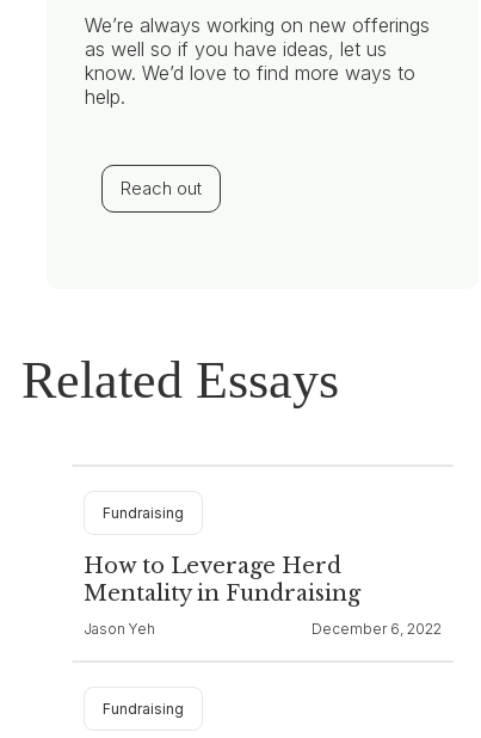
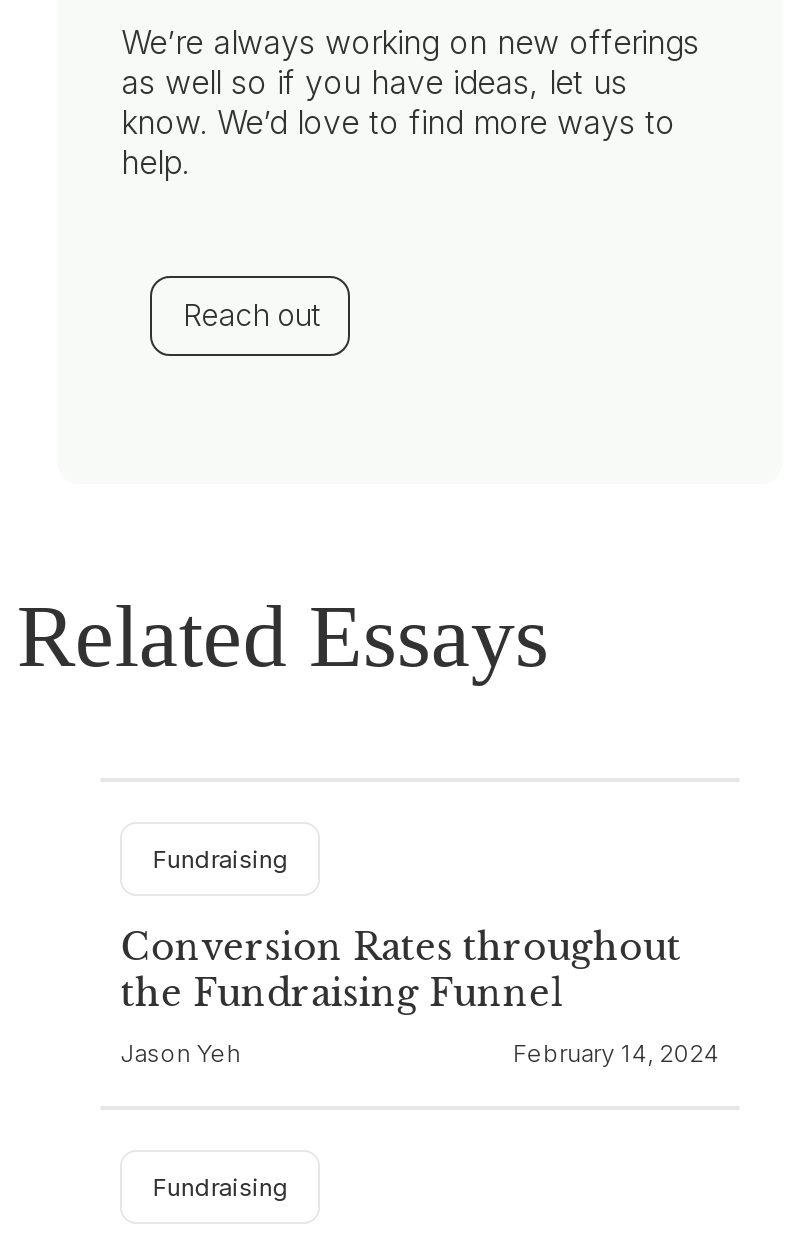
[84,552,361,606] How to Leverage Herd | Mentality in Fundraising -> [121,925,681,1015] Conversion Rates throughout | the Fundraising Funnel
[311,619,441,637] December 6, 2022 -> [513,1037,719,1067] February 14, 2024

